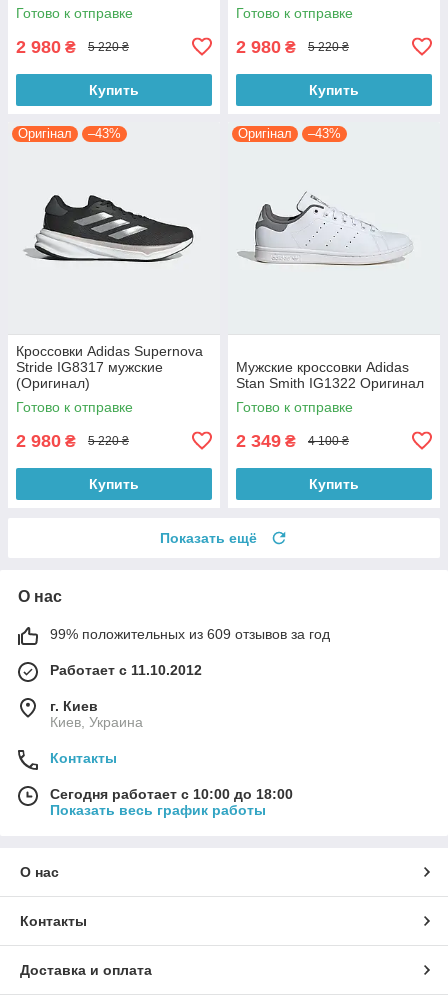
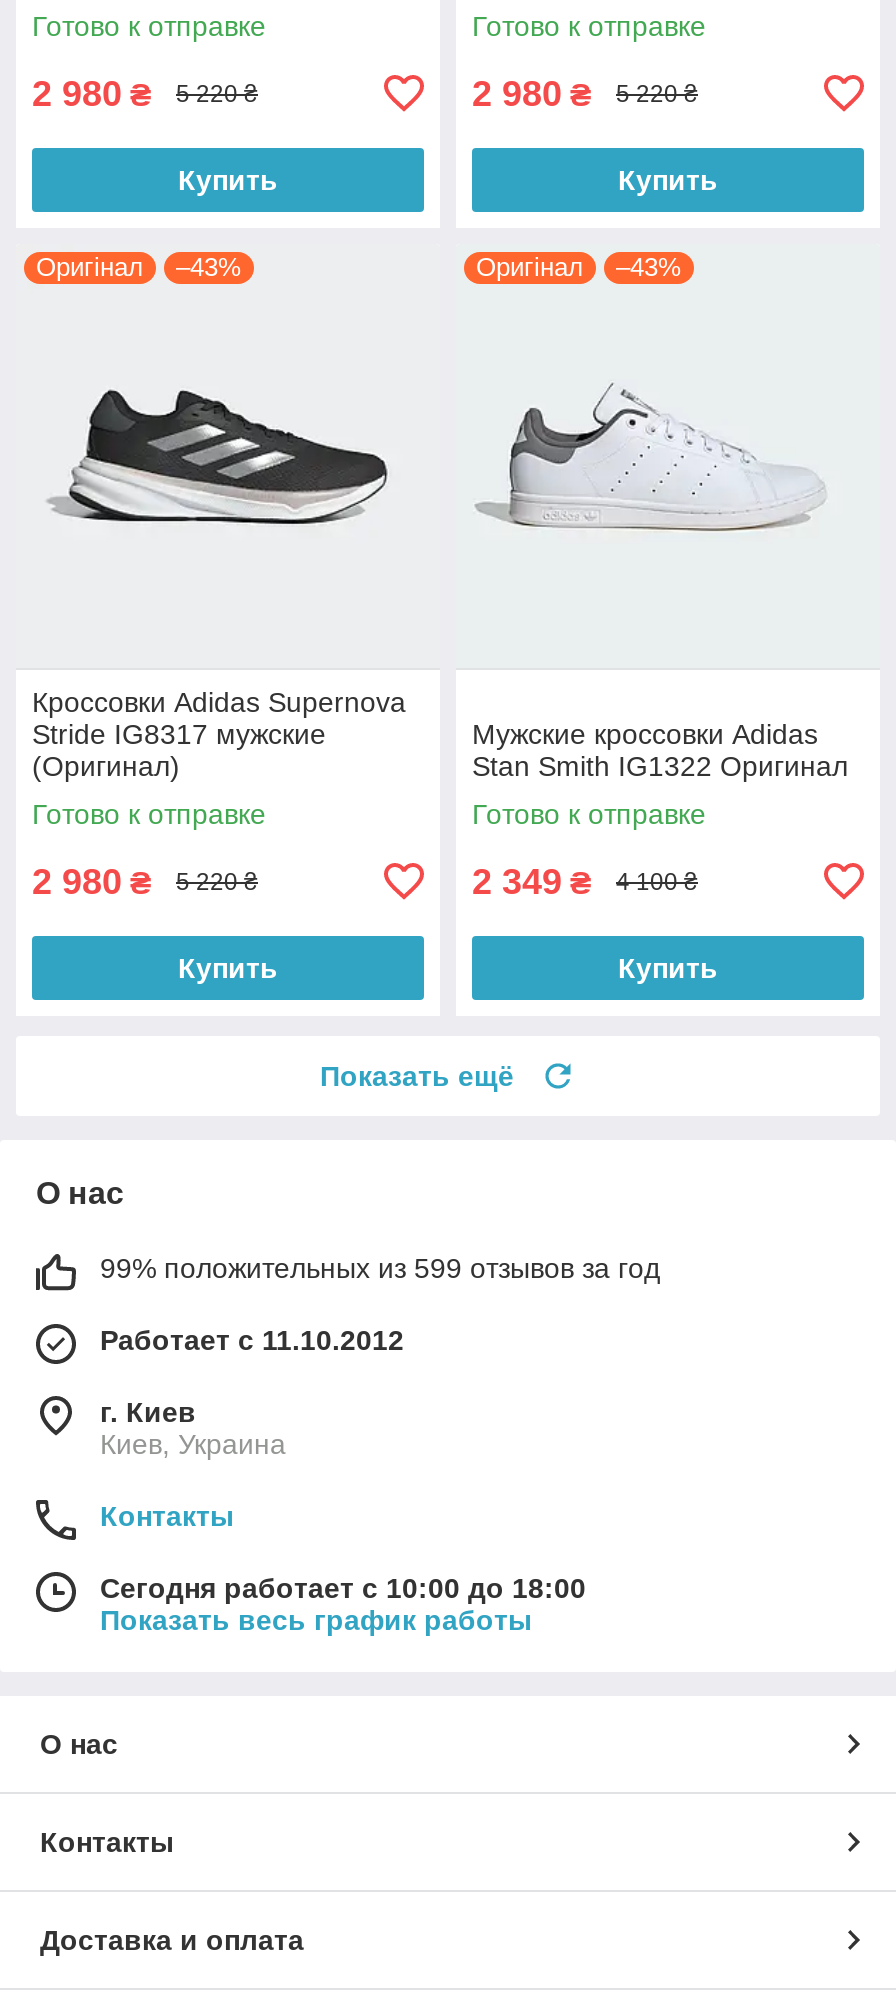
[50,626,330,642] 99% положительных из 609 отзывов за год -> [100,1251,660,1283] 99% положительных из 599 отзывов за год

